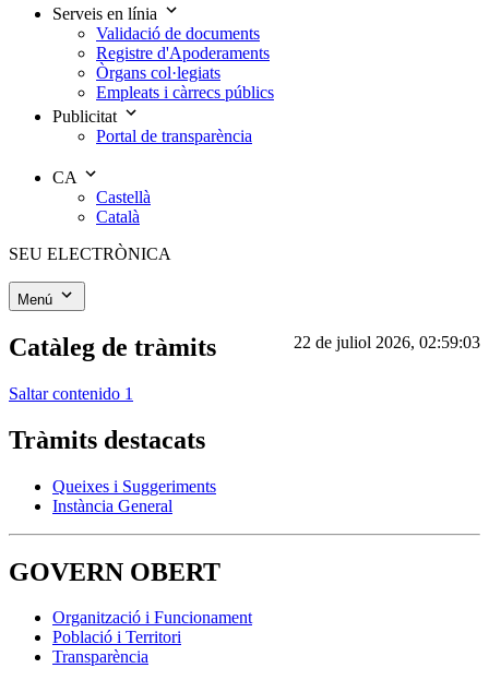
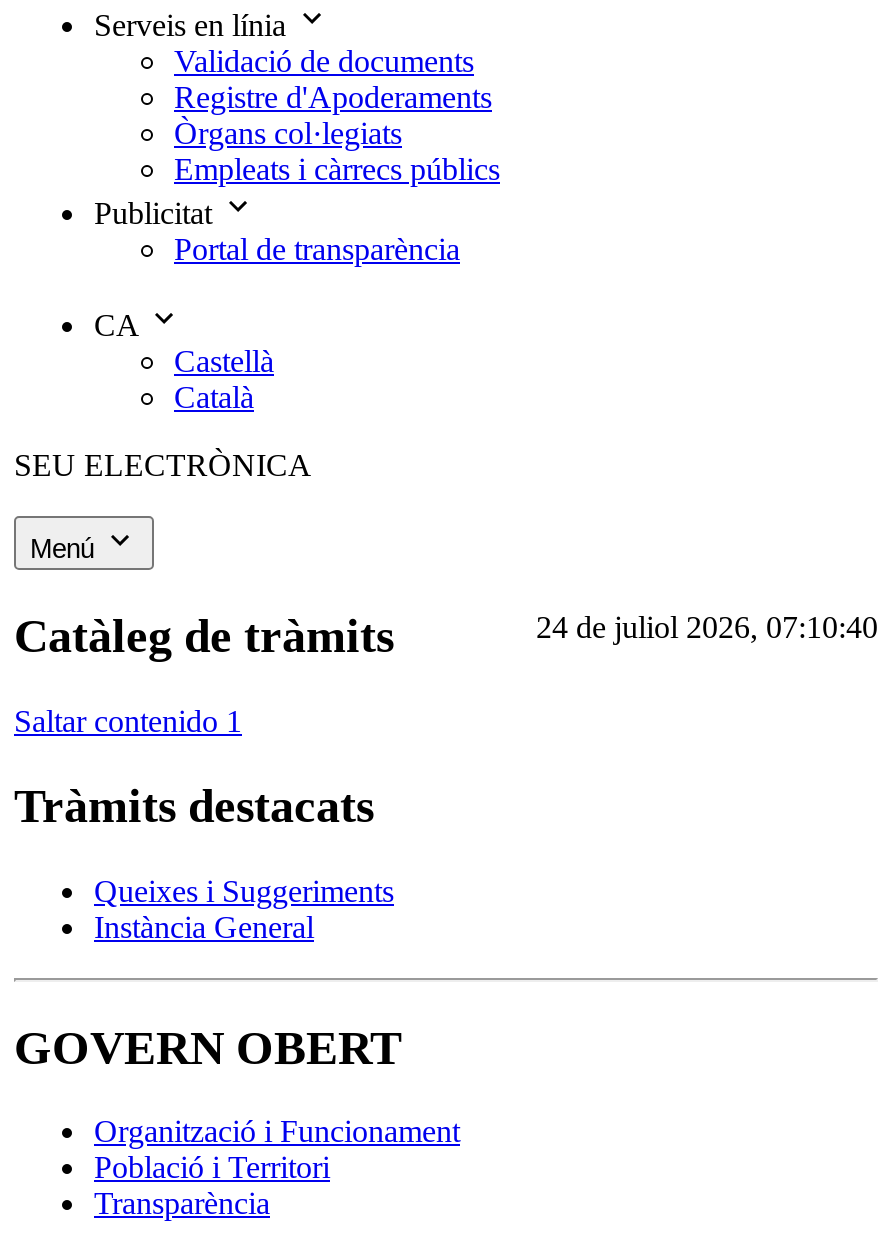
[294,333,480,351] 22 de juliol 2026, 02:59:03 -> [536,610,878,644] 24 de juliol 2026, 07:10:40

